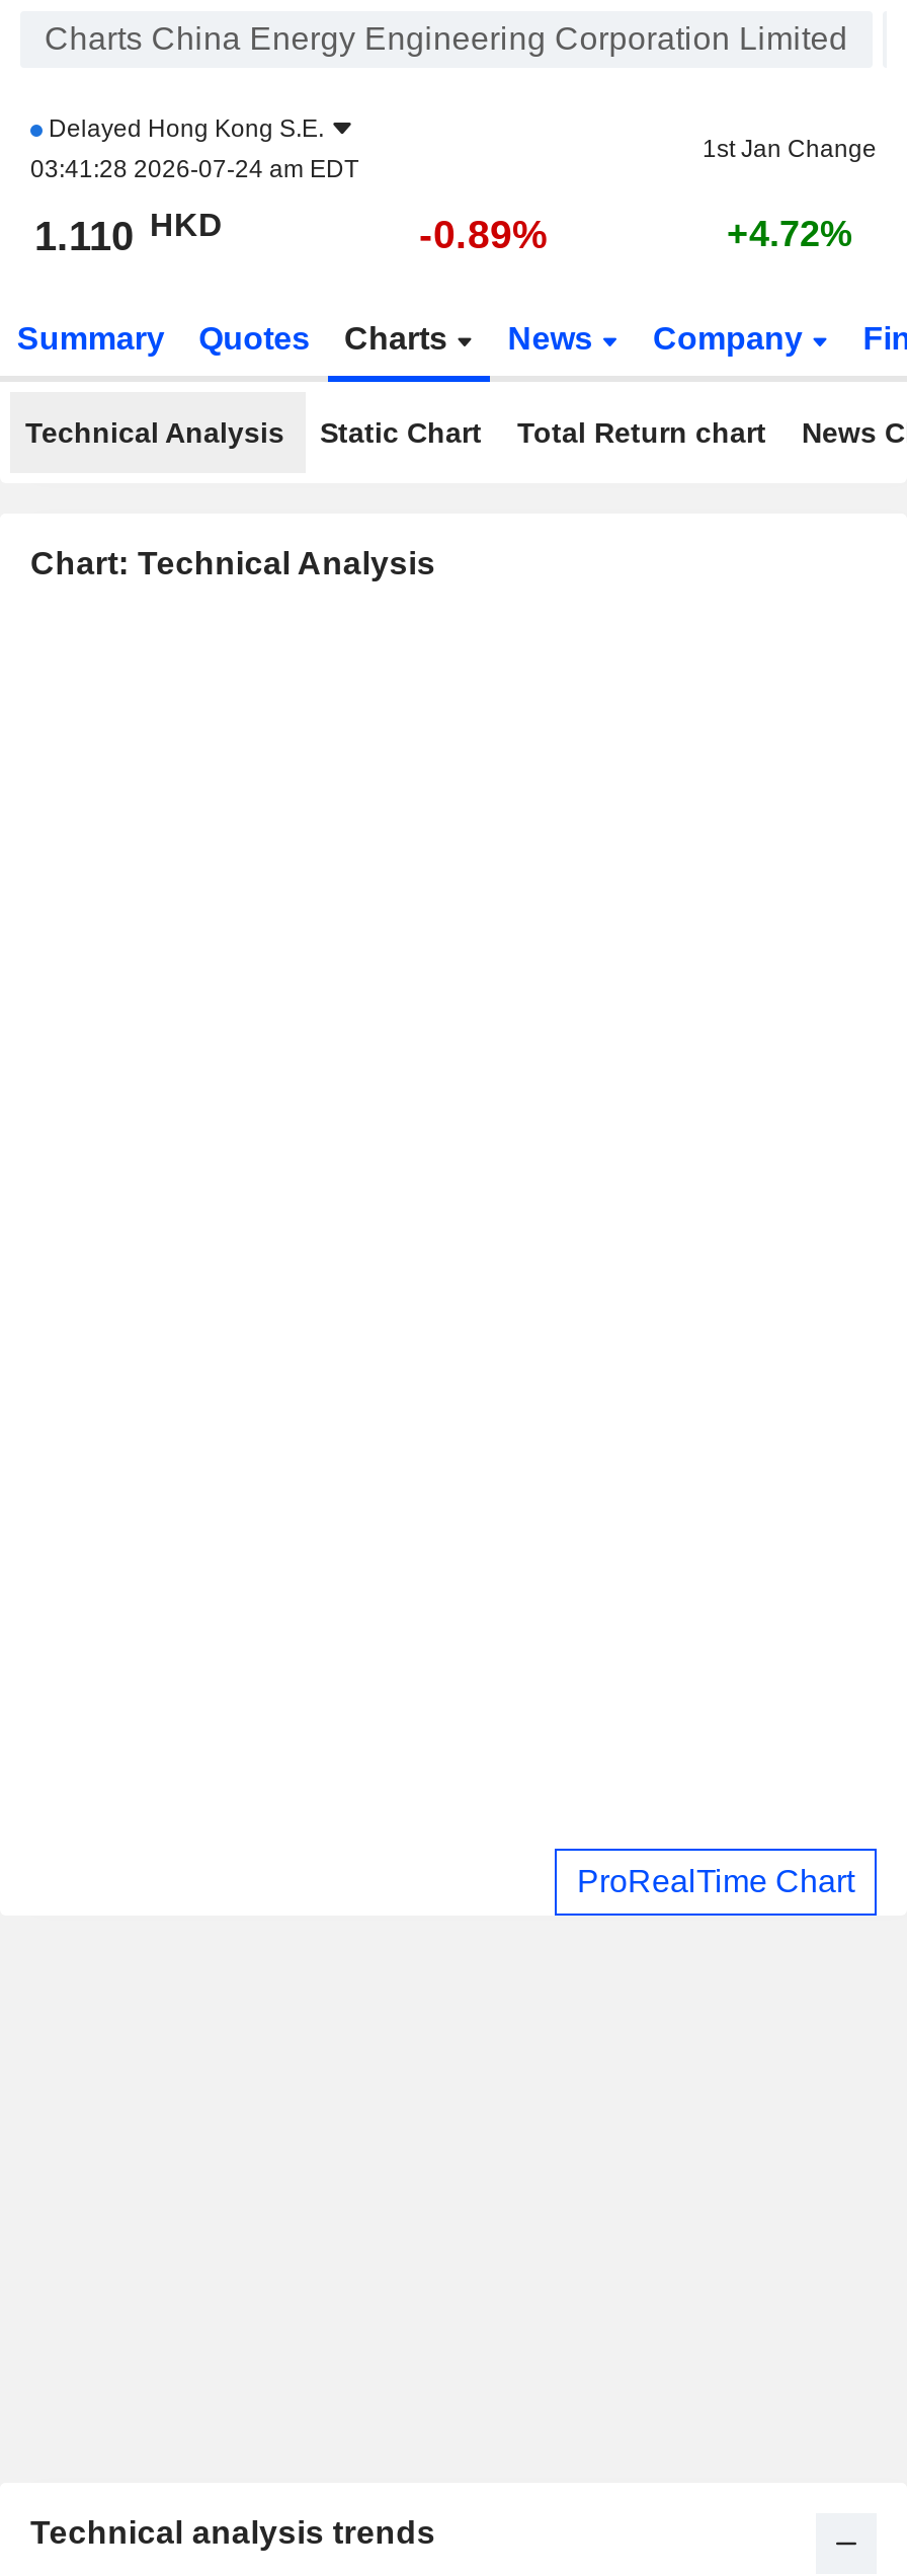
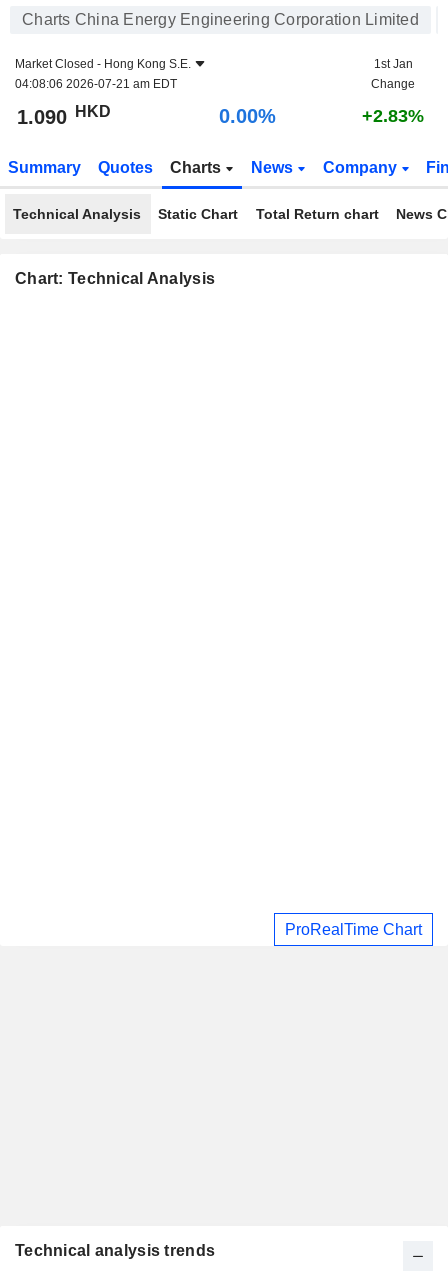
[30,114,358,183] Delayed Hong Kong S.E. | 03:41:28 2026-07-24 am EDT -> [15,57,191,91] Market Closed - Hong Kong S.E. | 04:08:06 2026-07-21 am EDT
[34,207,852,258] 1.110 HKD | -0.89% | +4.72% -> [17,102,424,128] 1.090 HKD | 0.00% | +2.83%

